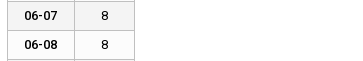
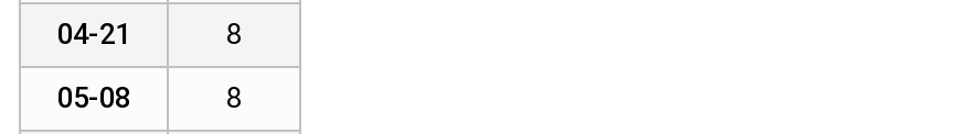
[24,8,57,23] 06-07 -> [57,17,130,50] 04-21
[24,37,57,52] 06-08 -> [57,81,130,114] 05-08

